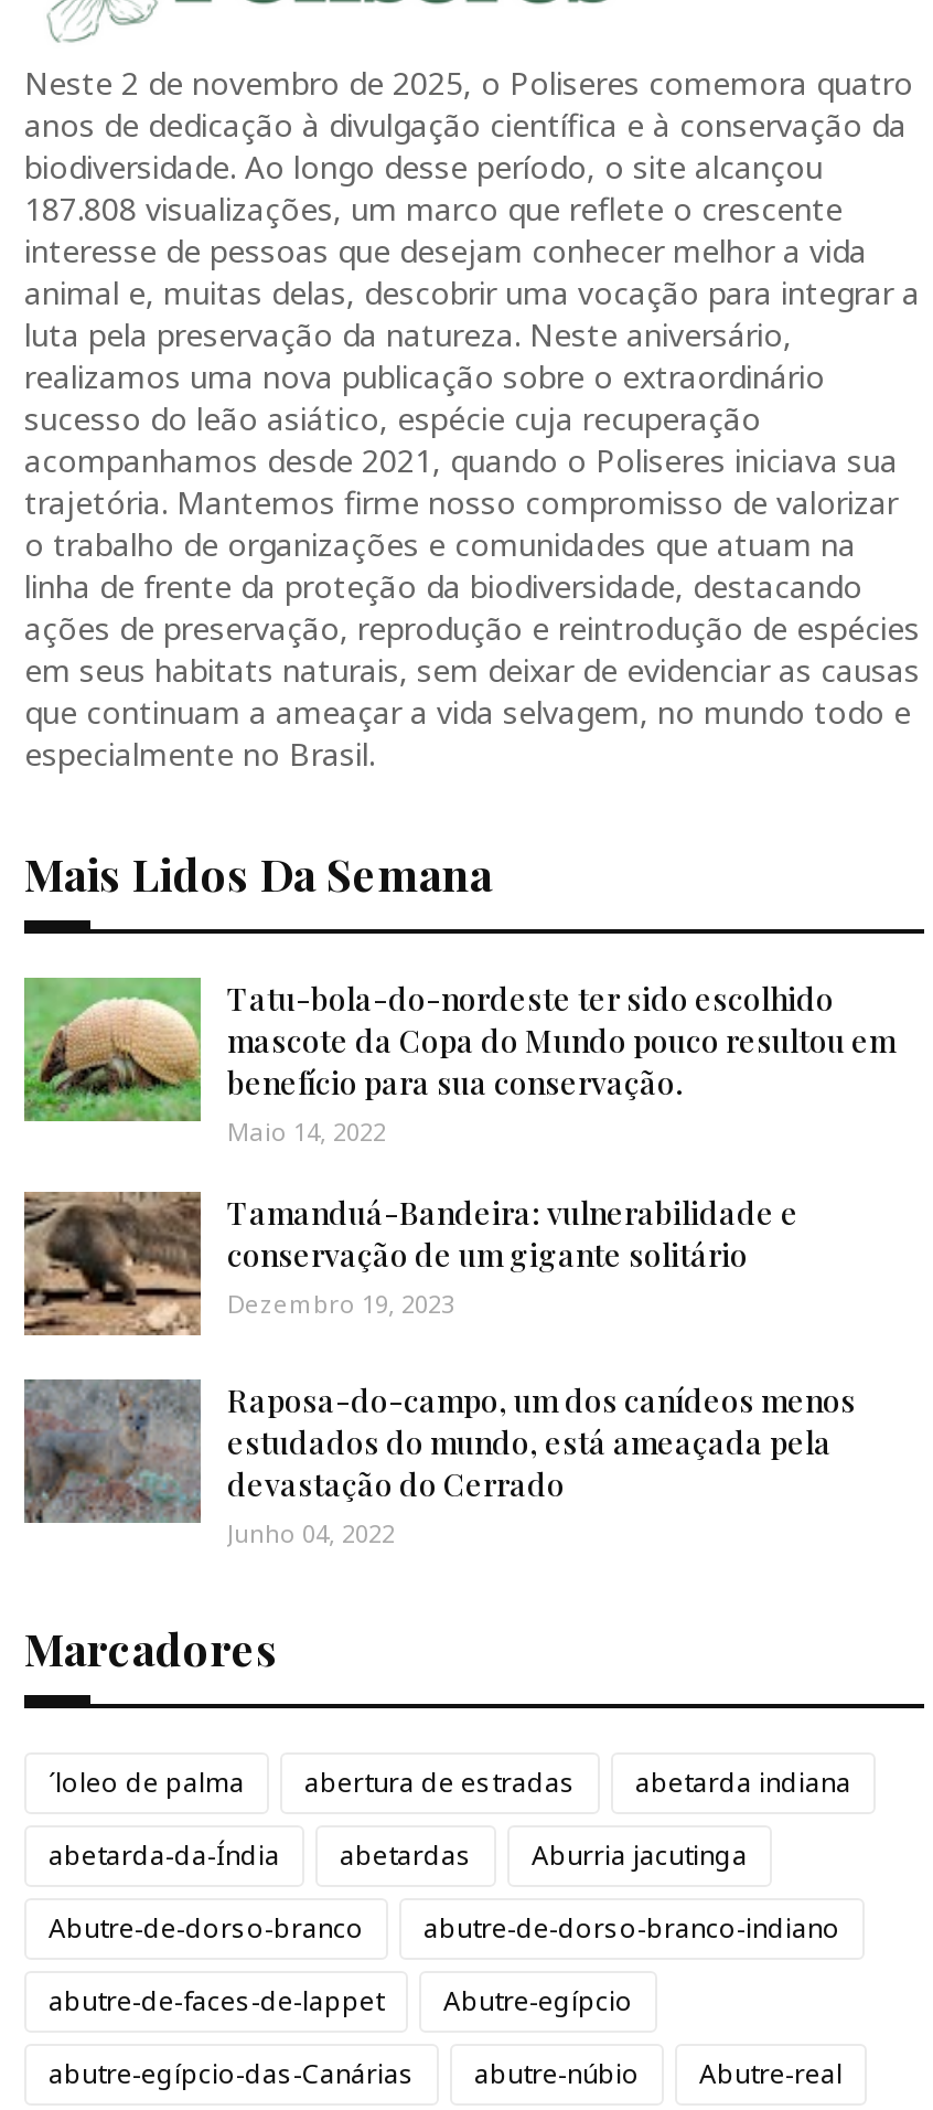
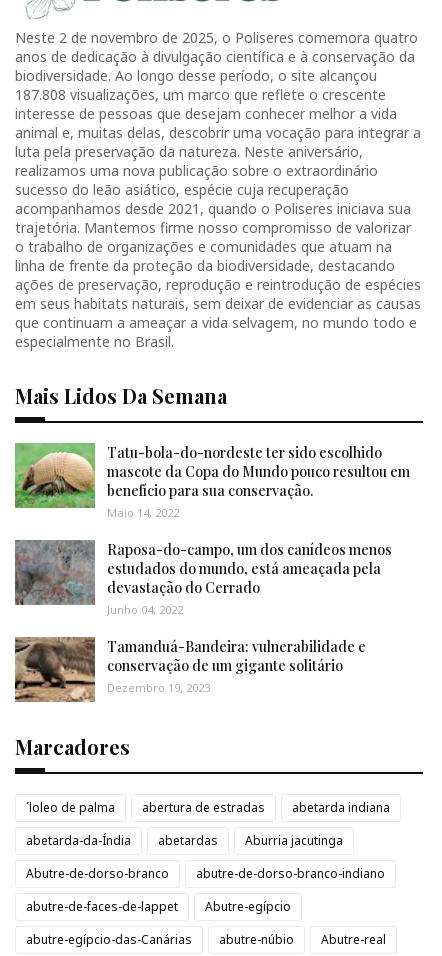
moved [22,1192,798,1335] -> [14,636,366,703]: [image] | Tamanduá-Bandeira: vulnerabilidade e | conservação de um gigante solitário | Dezembro 19, 2023
moved [20,1377,856,1549] -> [13,539,392,617]: [image] | Raposa-do-campo, um dos canídeos menos | estudados do mundo, está ameaçada pela | devastação do Cerrado | Junho 04, 2022

